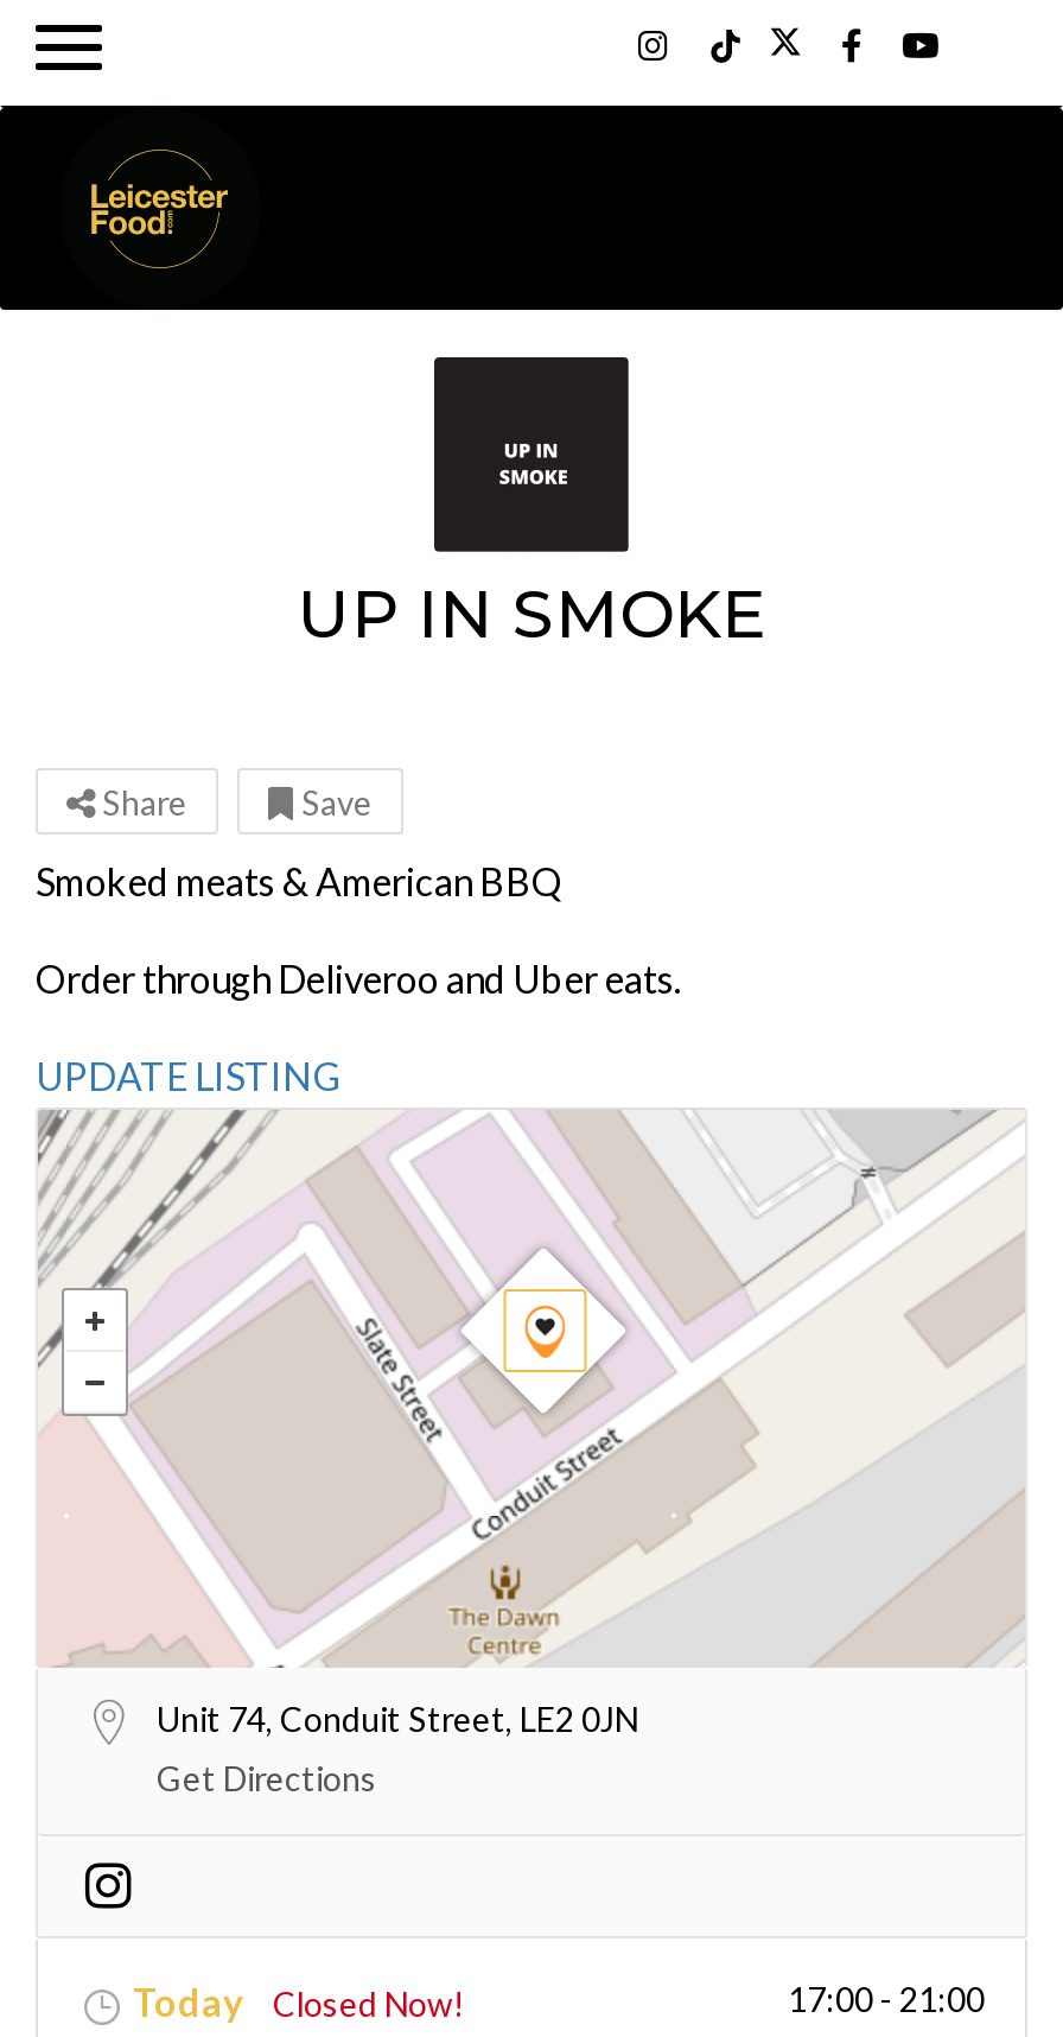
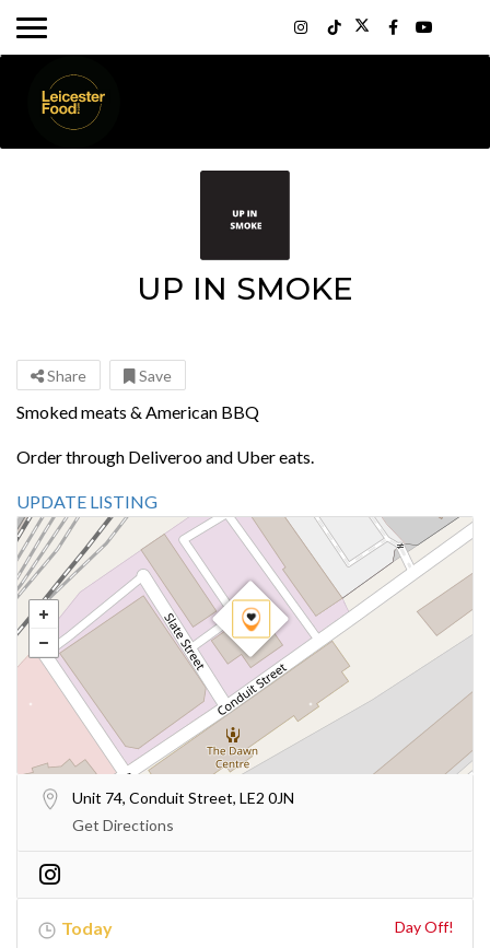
[273,1979,985,2024] Closed Now! | 17:00 - 21:00 -> [395,917,454,936] Day Off!

